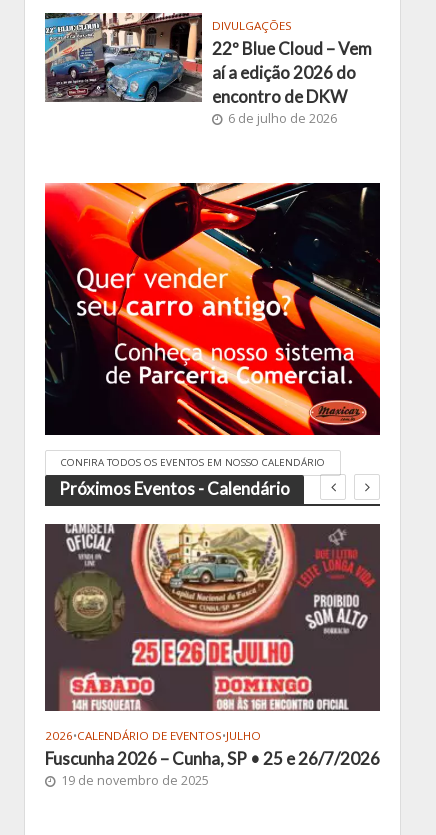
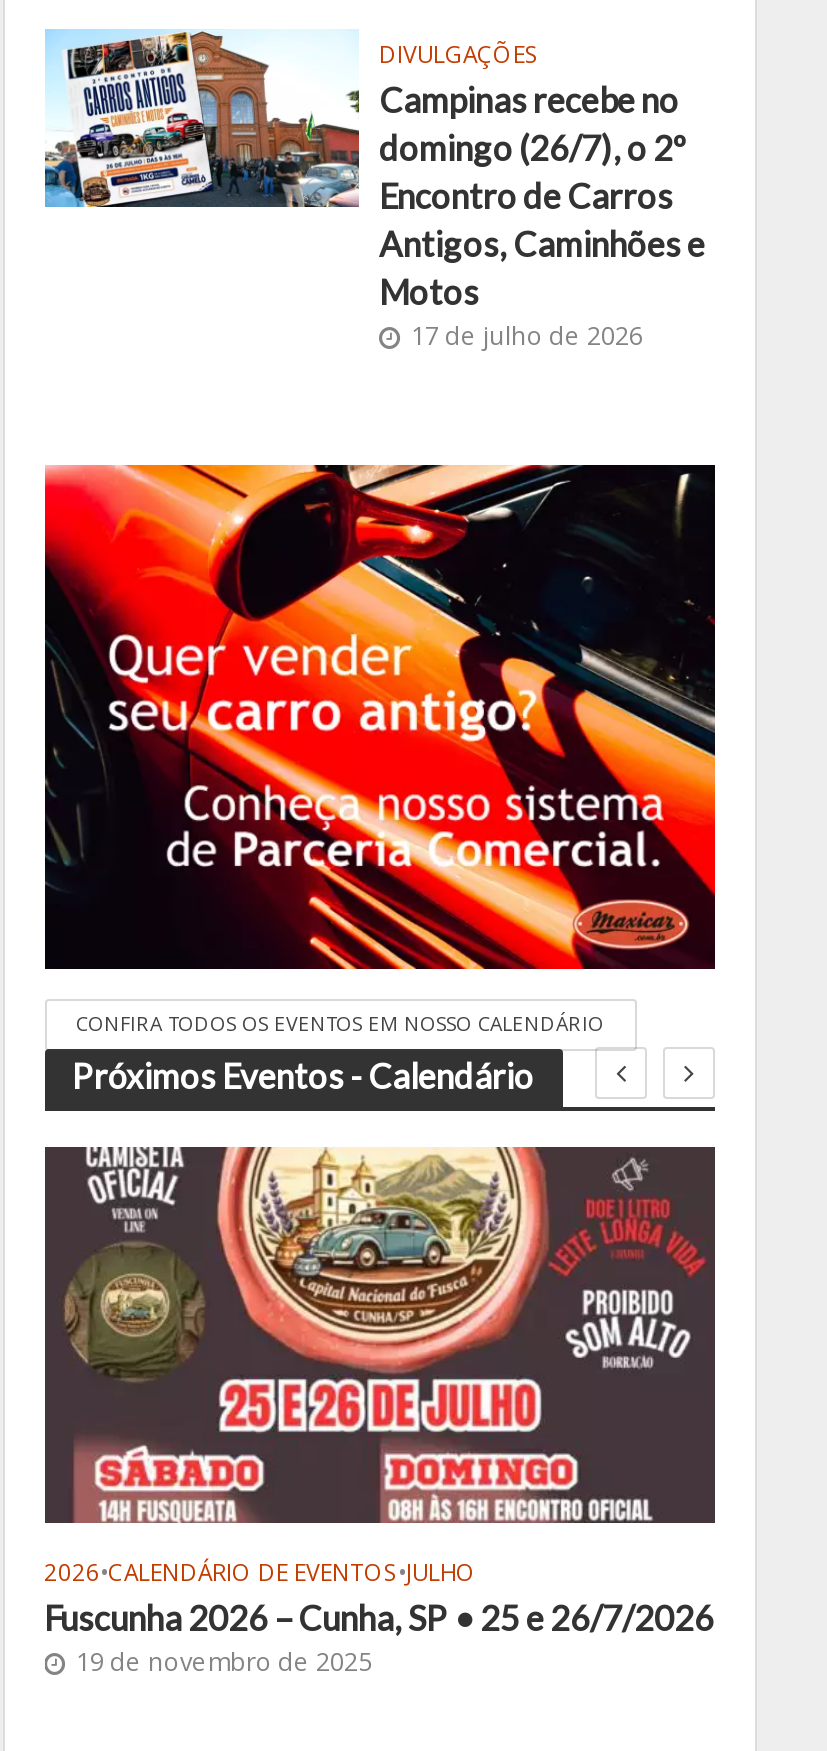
[44,12,372,127] [image] | 22º Blue Cloud – Vem | aí a edição 2026 do | encontro de DKW | 6 de julho de 2026 -> [45,29,705,354] [image] | Campinas recebe no | domingo (26/7), o 2º | Encontro de Carros | Antigos, Caminhões e | Motos | 17 de julho de 2026

